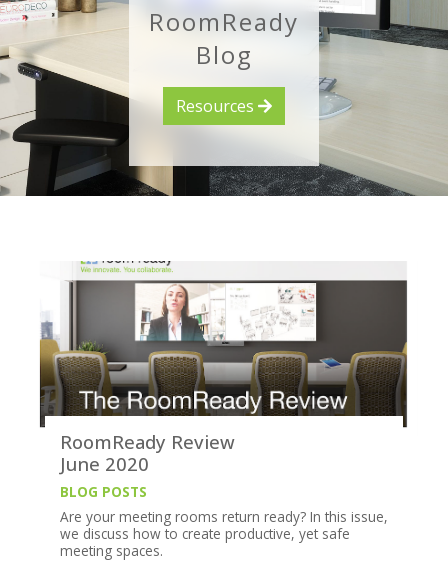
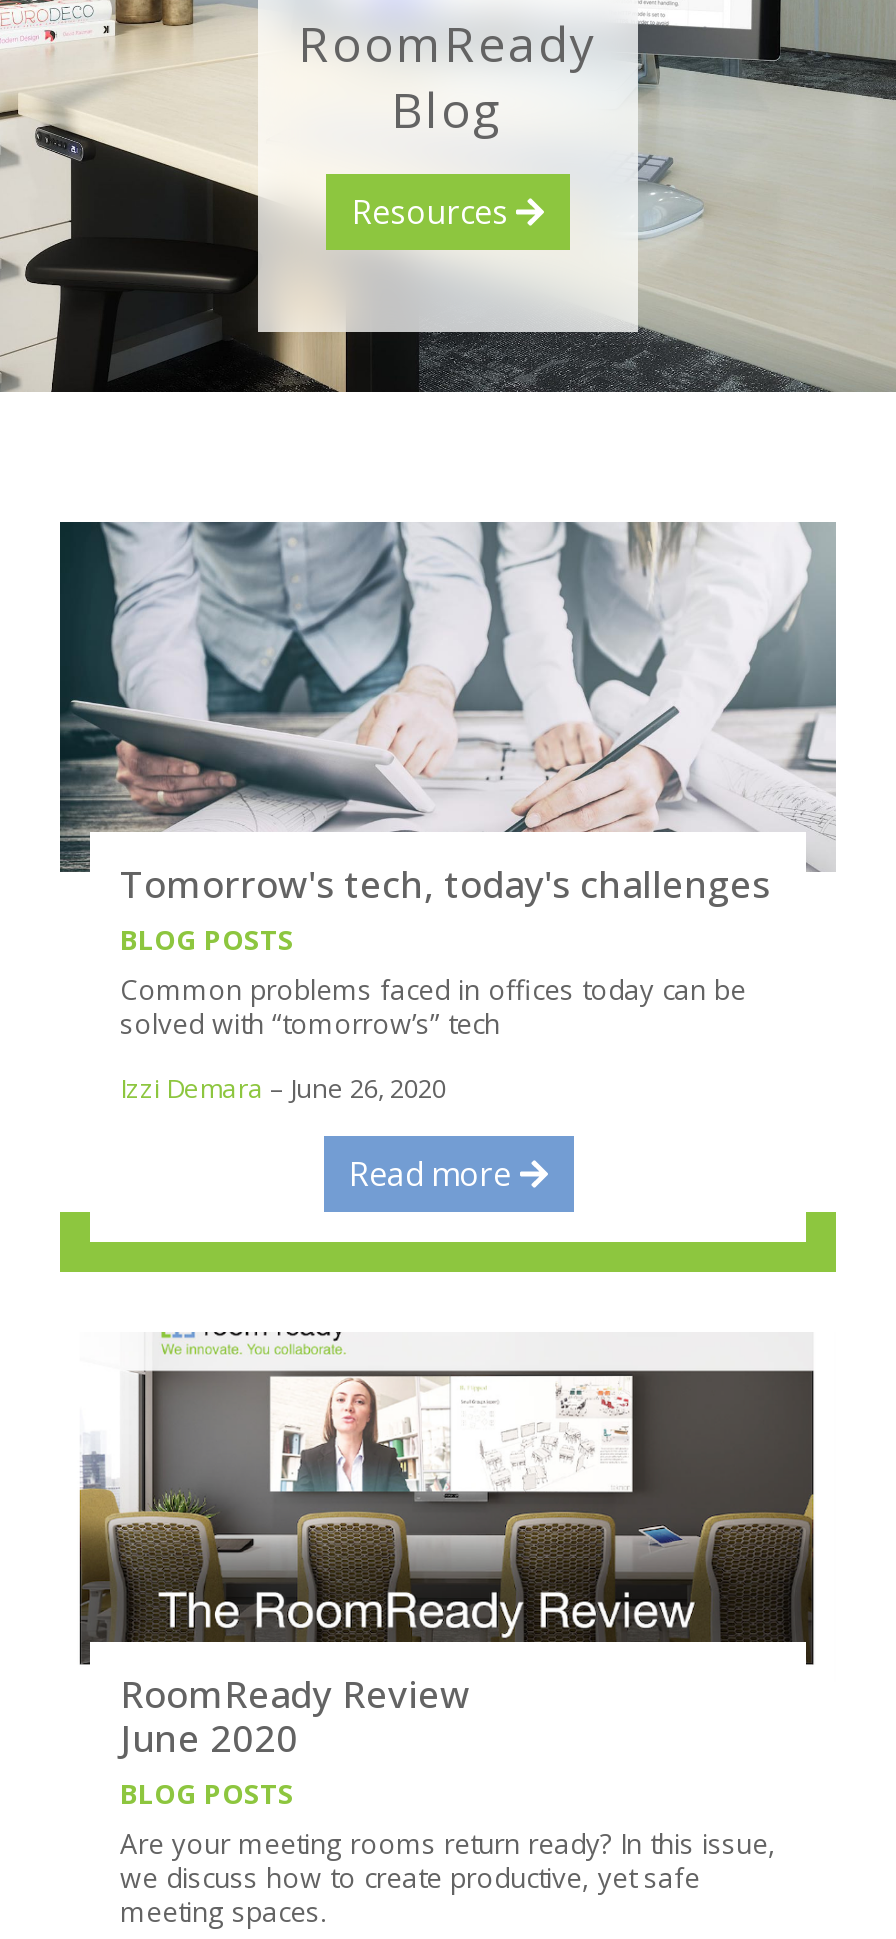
none -> [58,520,838,1196] [image] | Tomorrow's tech, today's challenges | BLOG POSTS | Common problems faced in offices today can be | solved with “tomorrow’s” tech | Izzi Demara – June 26, 2020 | Read more

